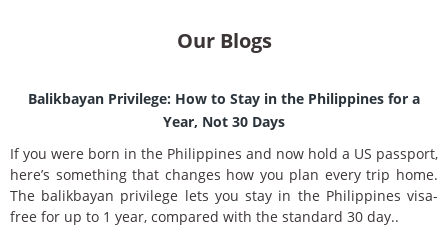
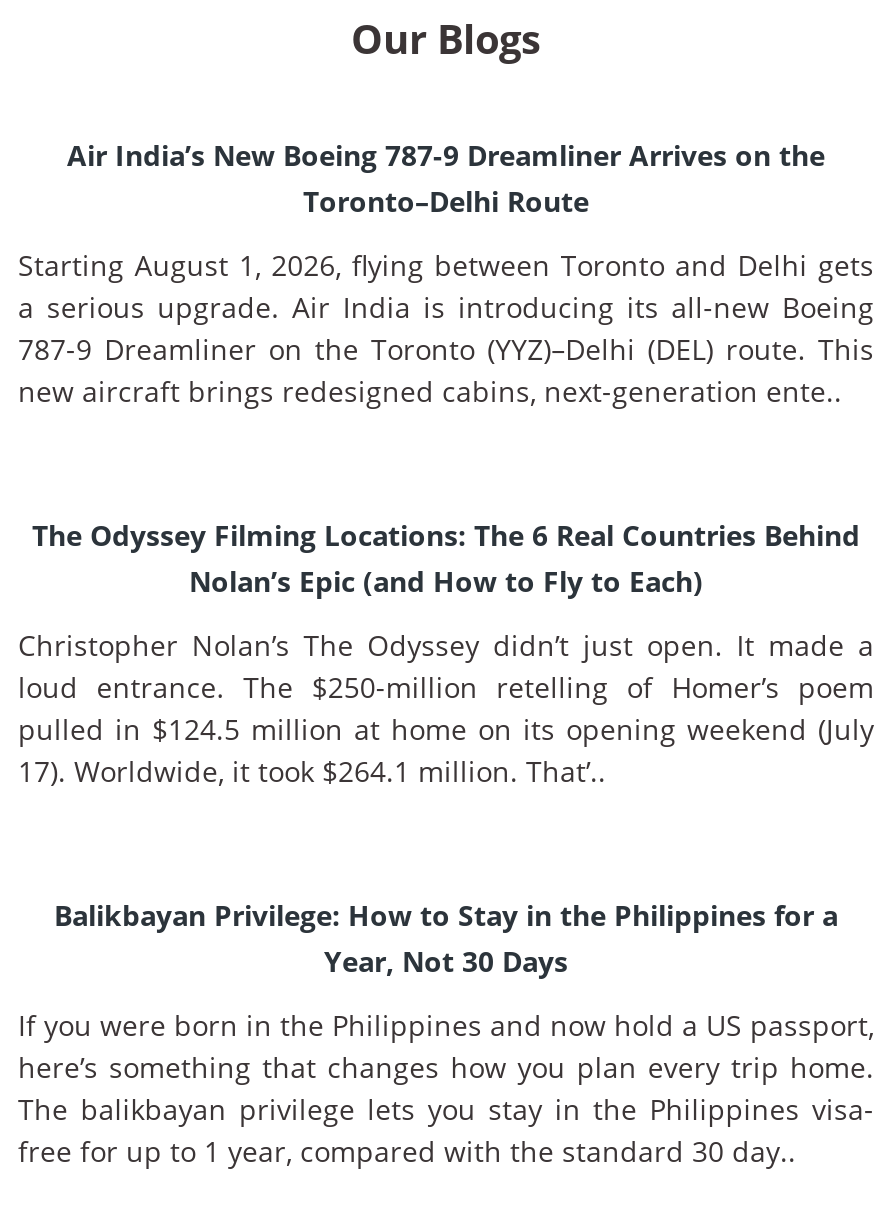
none -> [18,137,874,411] Air India’s New Boeing 787-9 Dreamliner Arrives on the | Toronto–Delhi Route | Starting August 1, 2026, flying between Toronto and Delhi gets | a serious upgrade. Air India is introducing its all-new Boeing | 787-9 Dreamliner on the Toronto (YYZ)–Delhi (DEL) route. This | new aircraft brings redesigned cabins, next-generation ente..
none -> [18,517,874,791] The Odyssey Filming Locations: The 6 Real Countries Behind | Nolan’s Epic (and How to Fly to Each) | Christopher Nolan’s The Odyssey didn’t just open. It made a | loud entrance. The $250-million retelling of Homer’s poem | pulled in $124.5 million at home on its opening weekend (July | 17). Worldwide, it took $264.1 million. That’..

